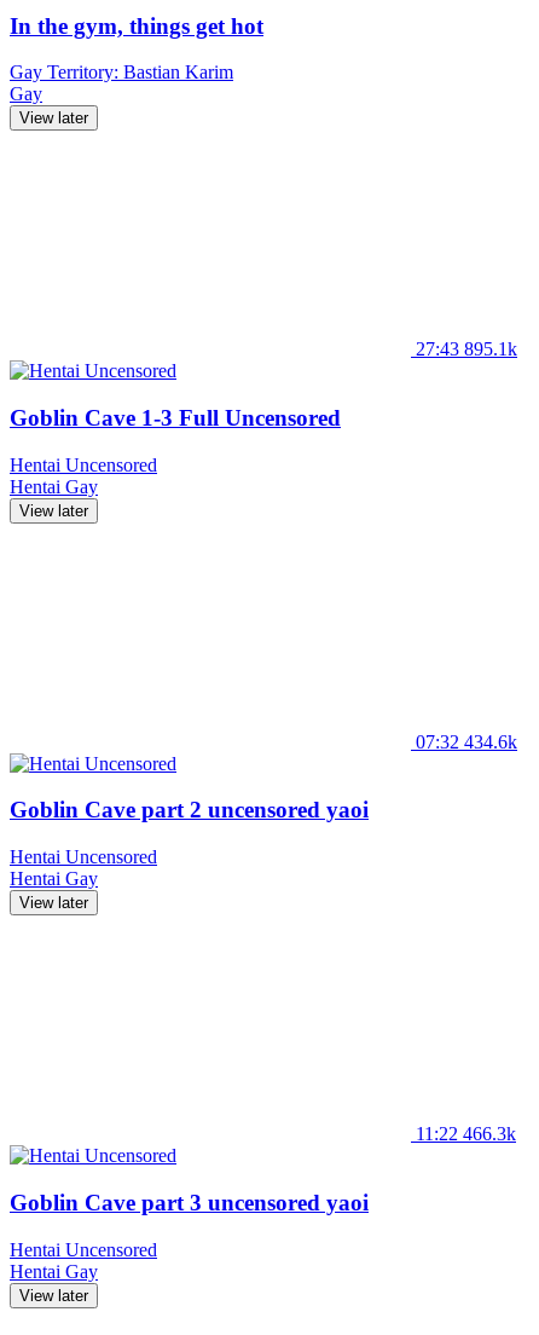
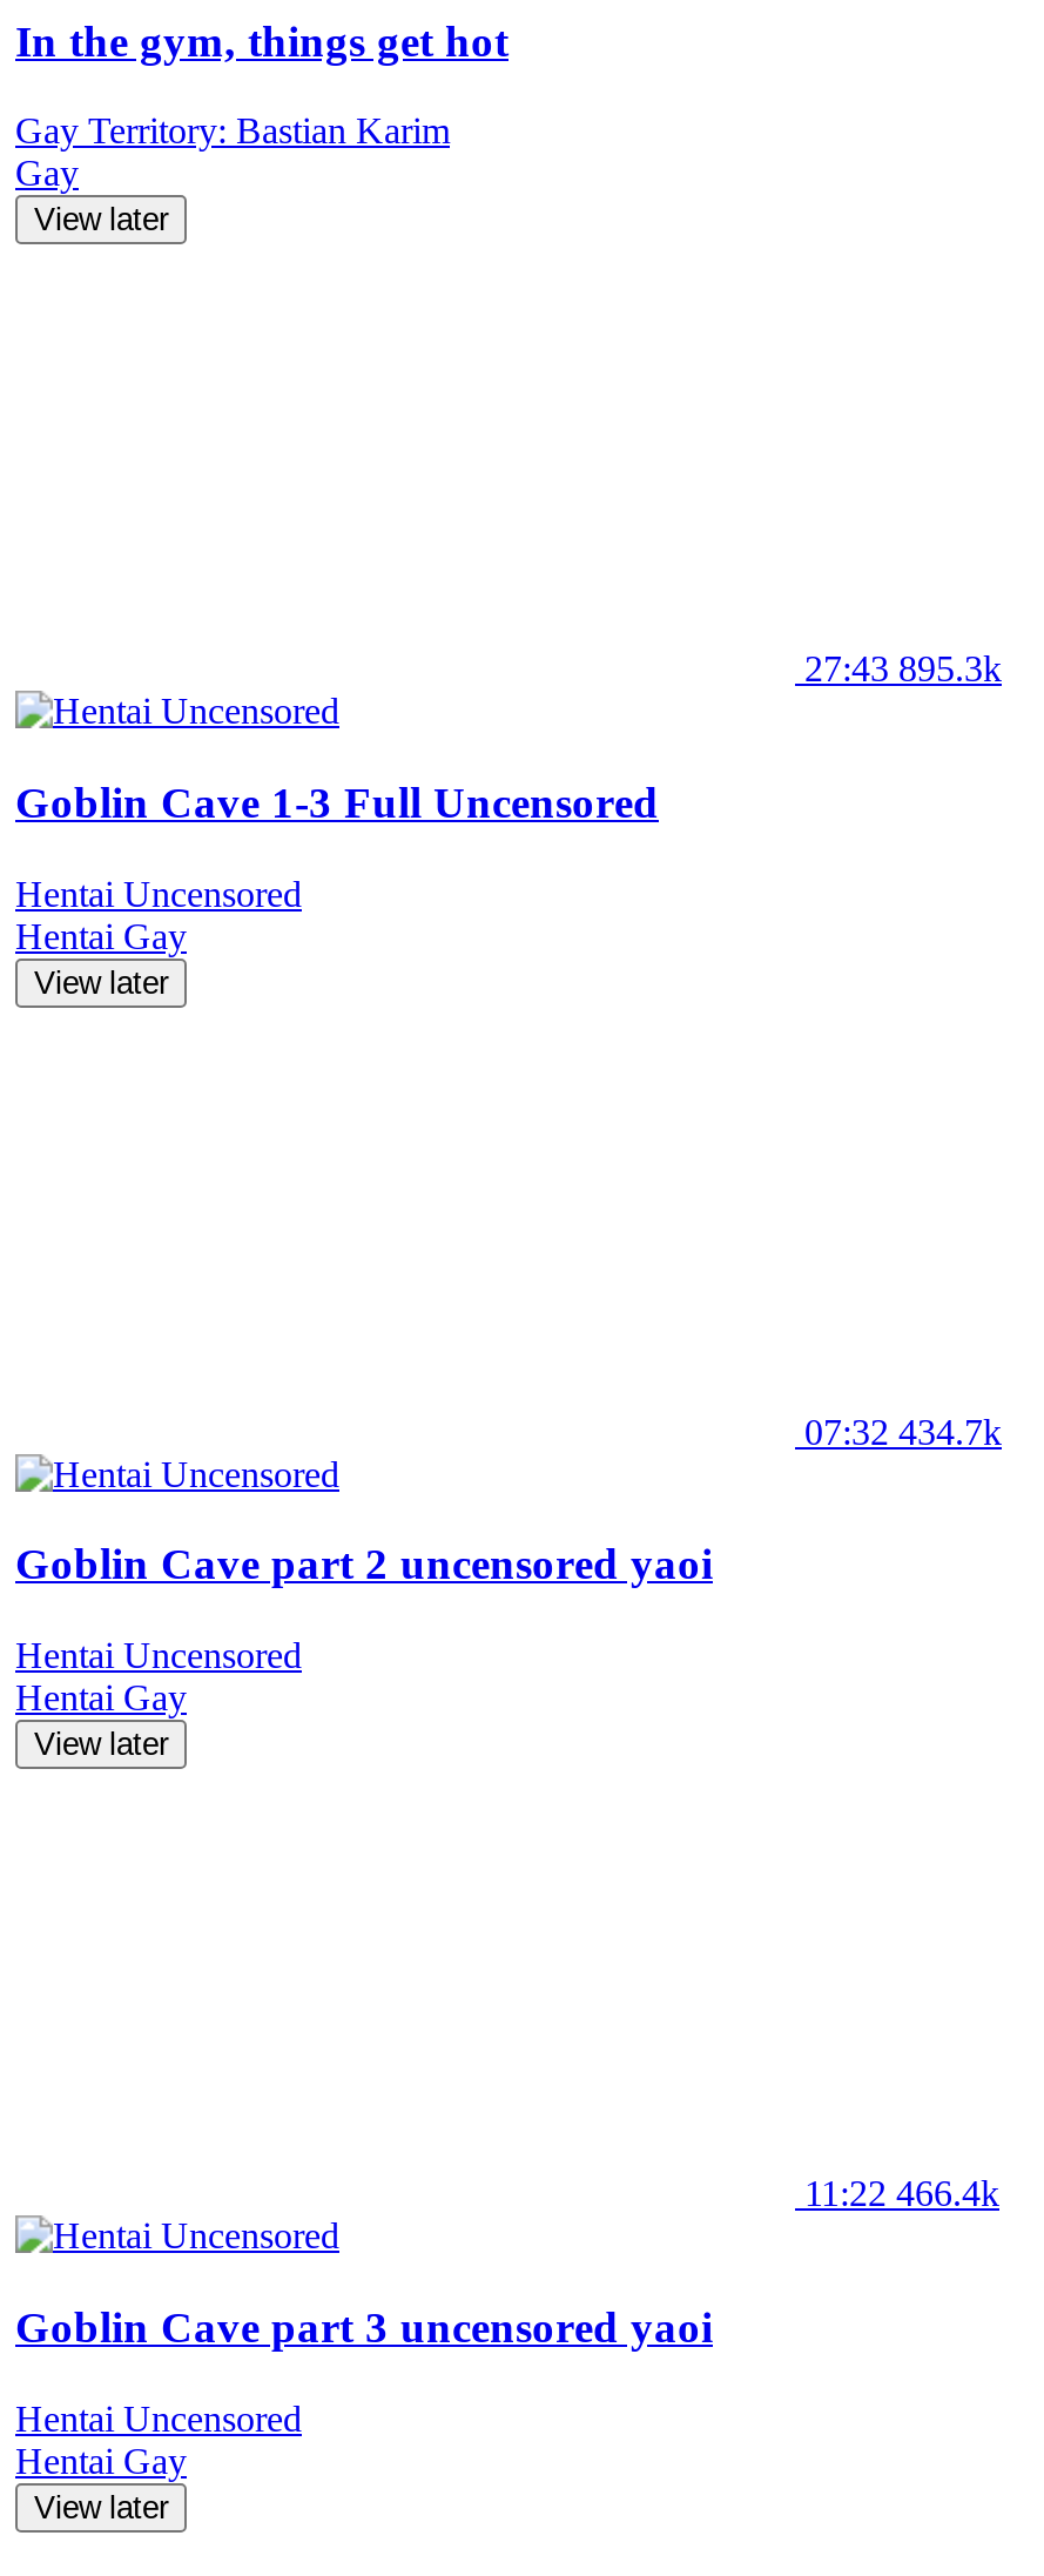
[416,339,517,359] 27:43 895.1k -> [804,649,1002,689] 27:43 895.3k
[416,731,517,752] 07:32 434.6k -> [804,1411,1002,1451] 07:32 434.7k
[416,1124,516,1144] 11:22 466.3k -> [804,2173,999,2213] 11:22 466.4k

